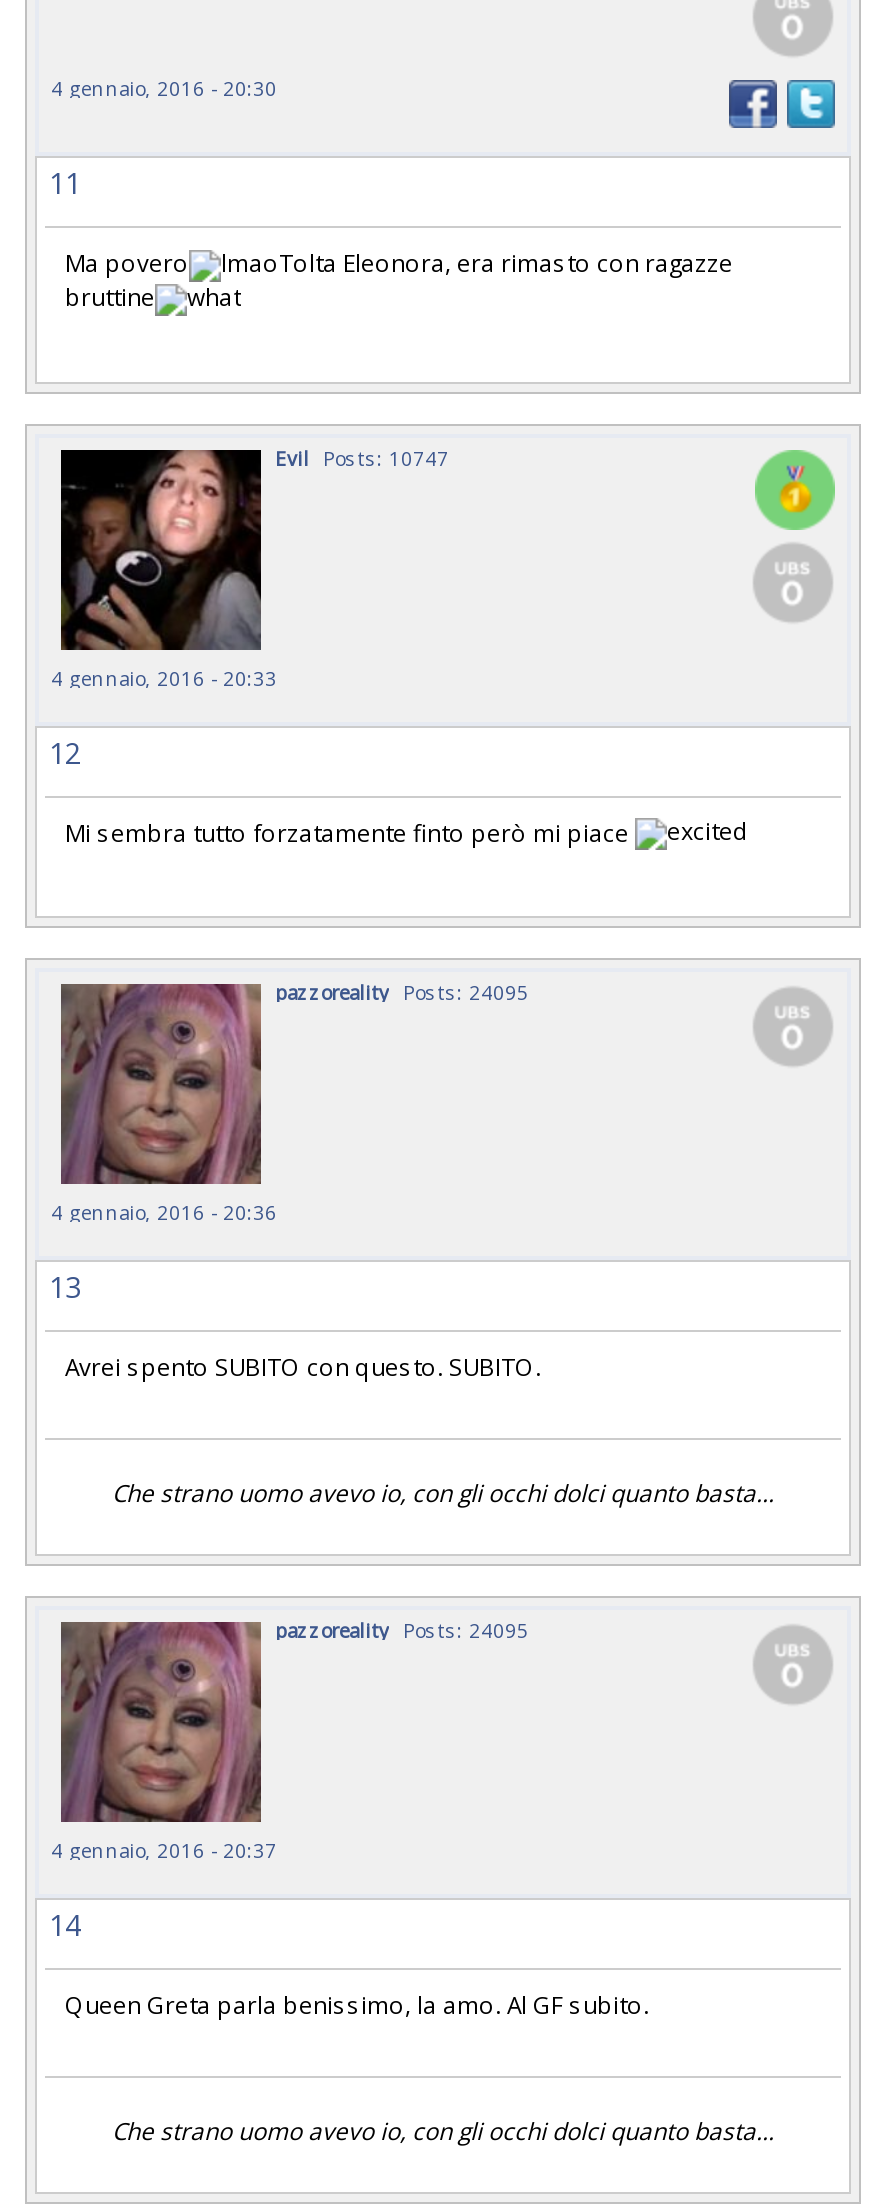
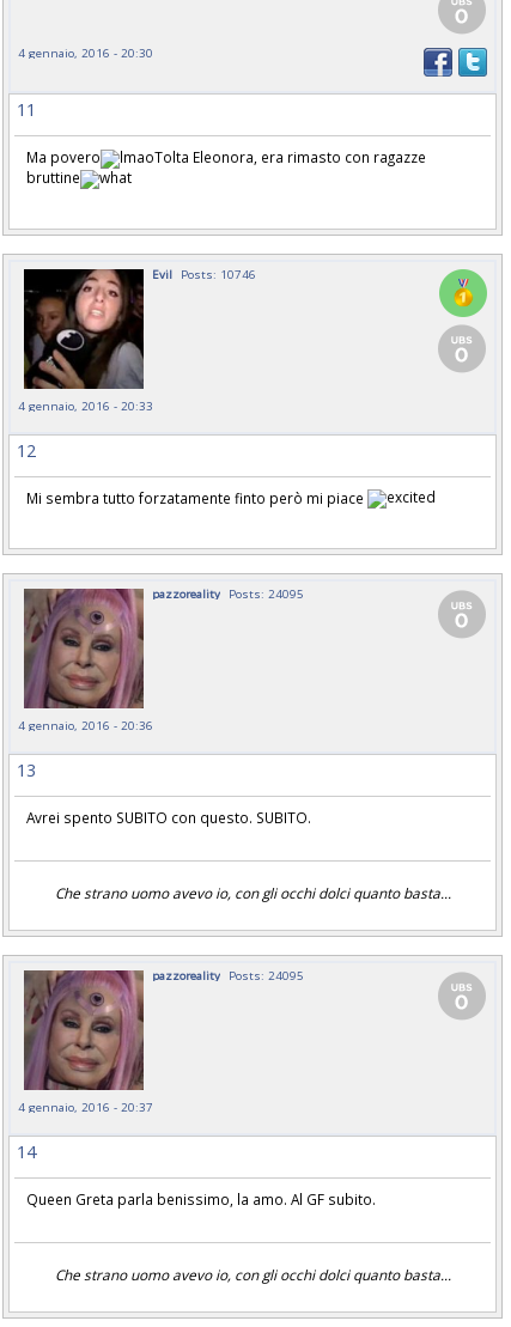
[275,443,449,471] Evil Posts: 10747 -> [152,265,256,282] Evil Posts: 10746

